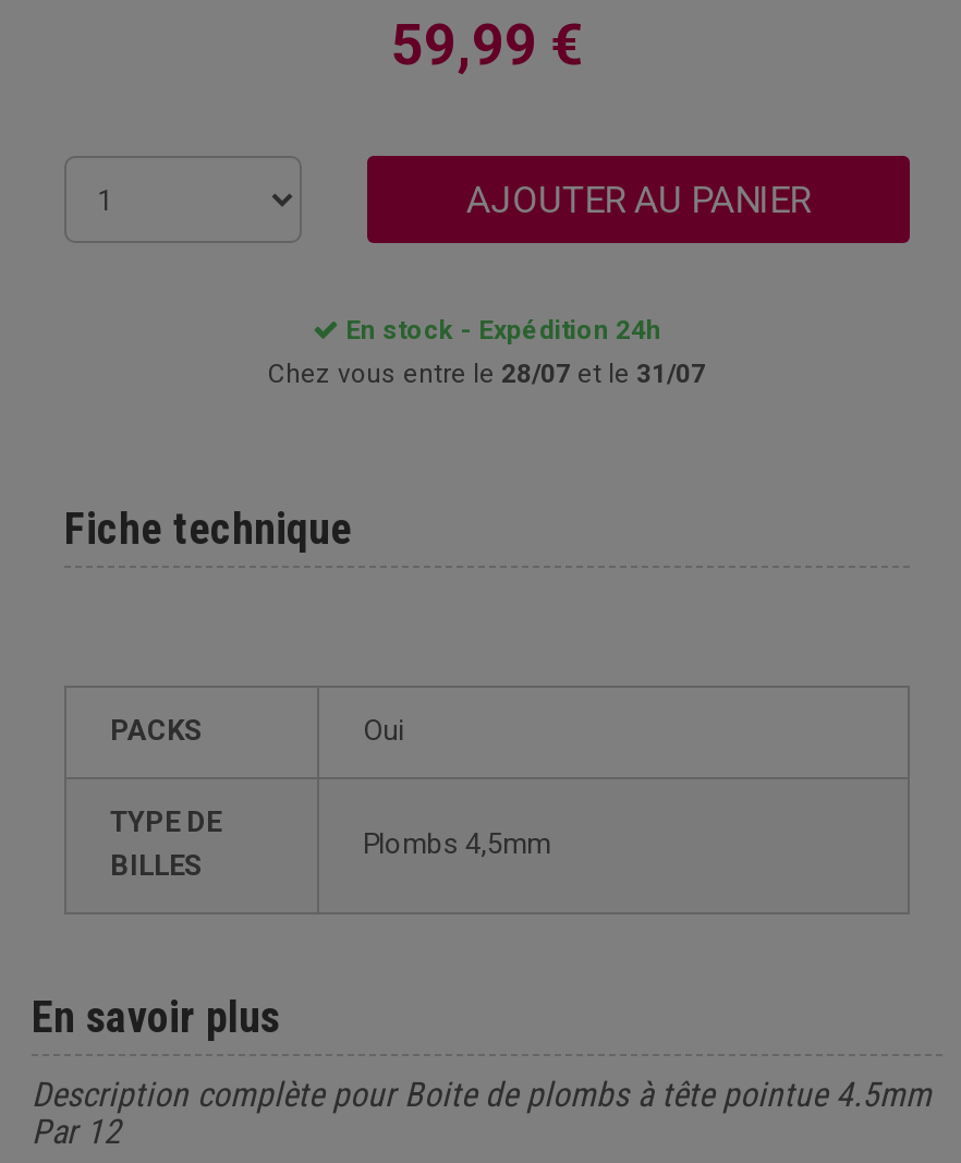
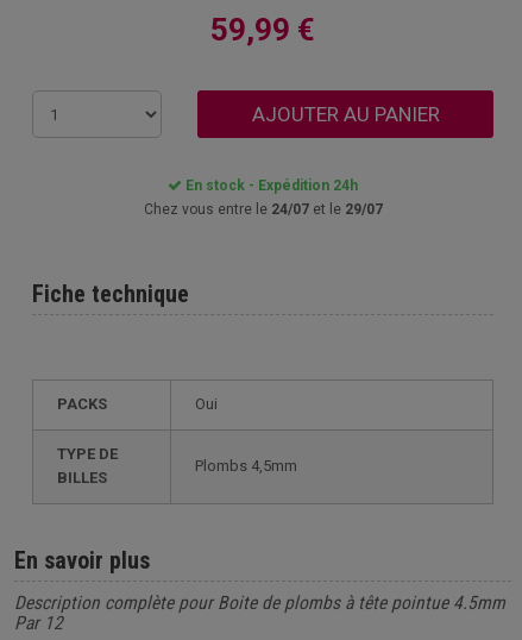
[268,359,706,389] Chez vous entre le 28/07 et le 31/07 -> [143,201,382,218] Chez vous entre le 24/07 et le 29/07

